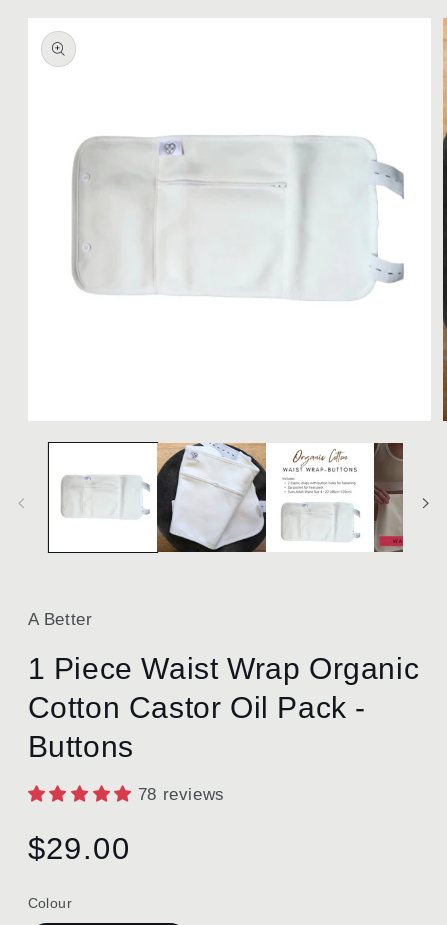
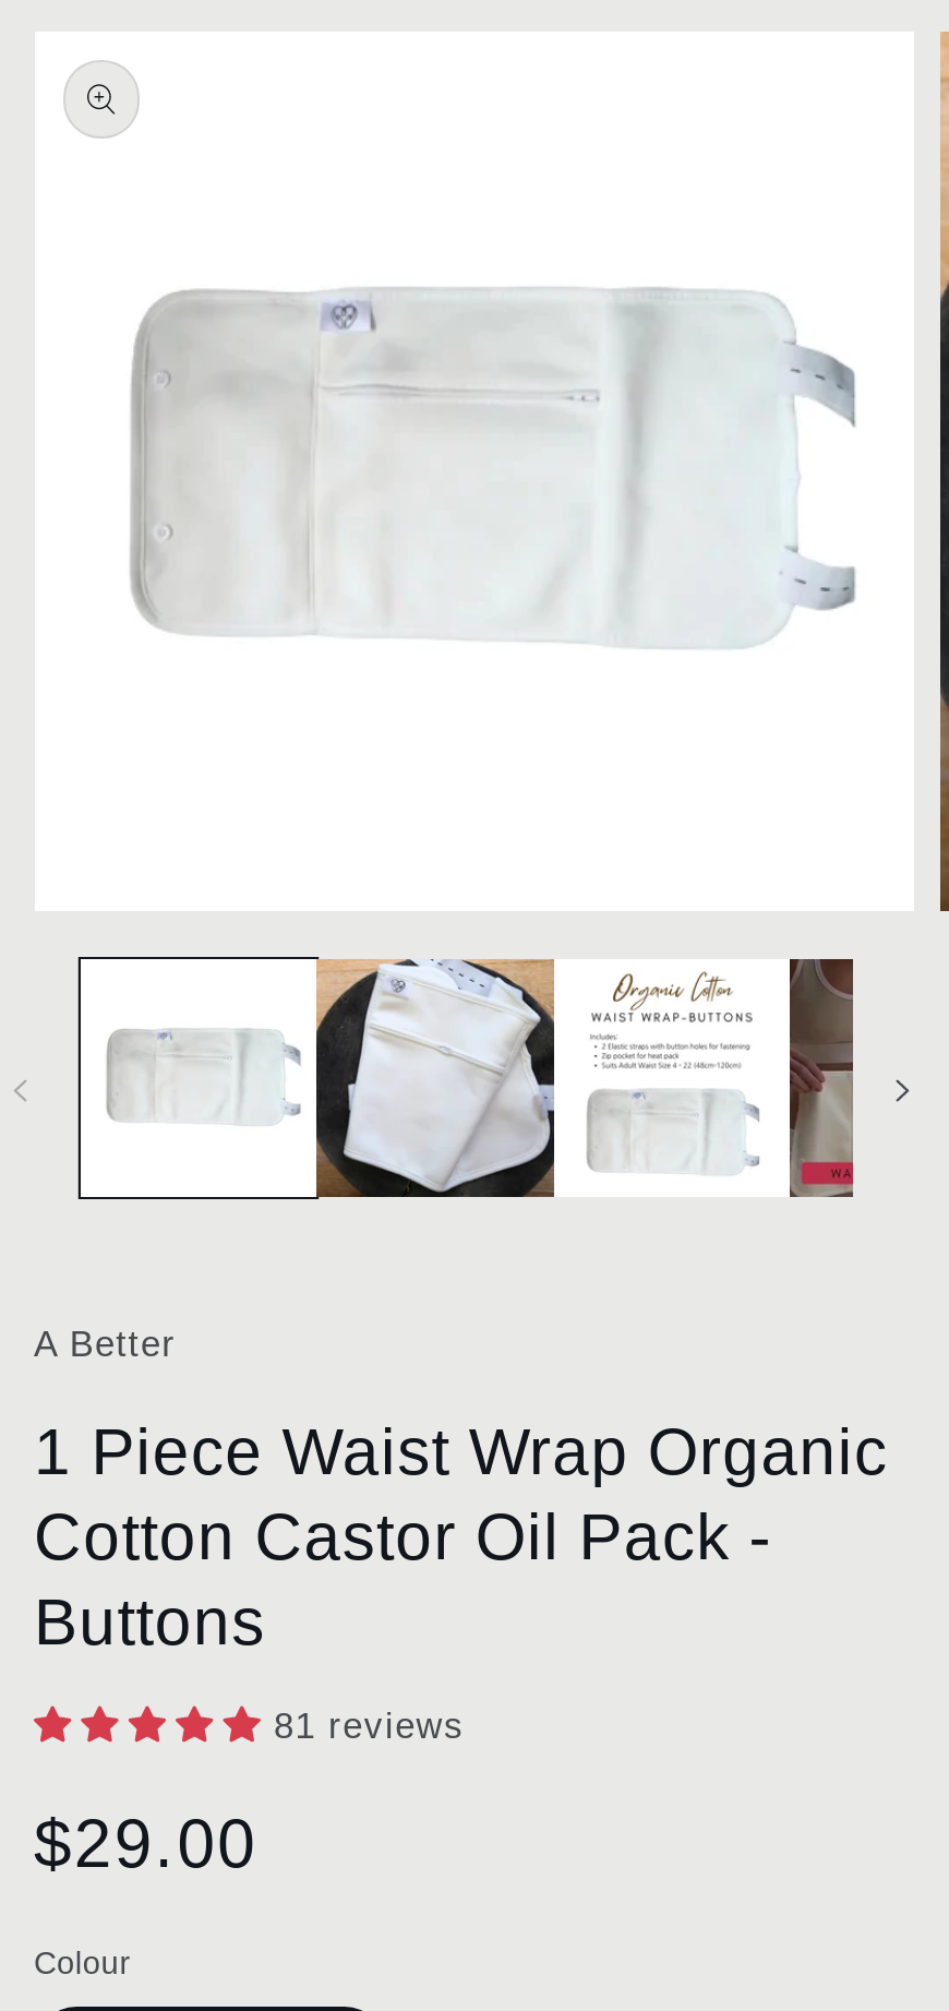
[137,785,225,803] 78 reviews -> [274,1705,465,1744] 81 reviews

